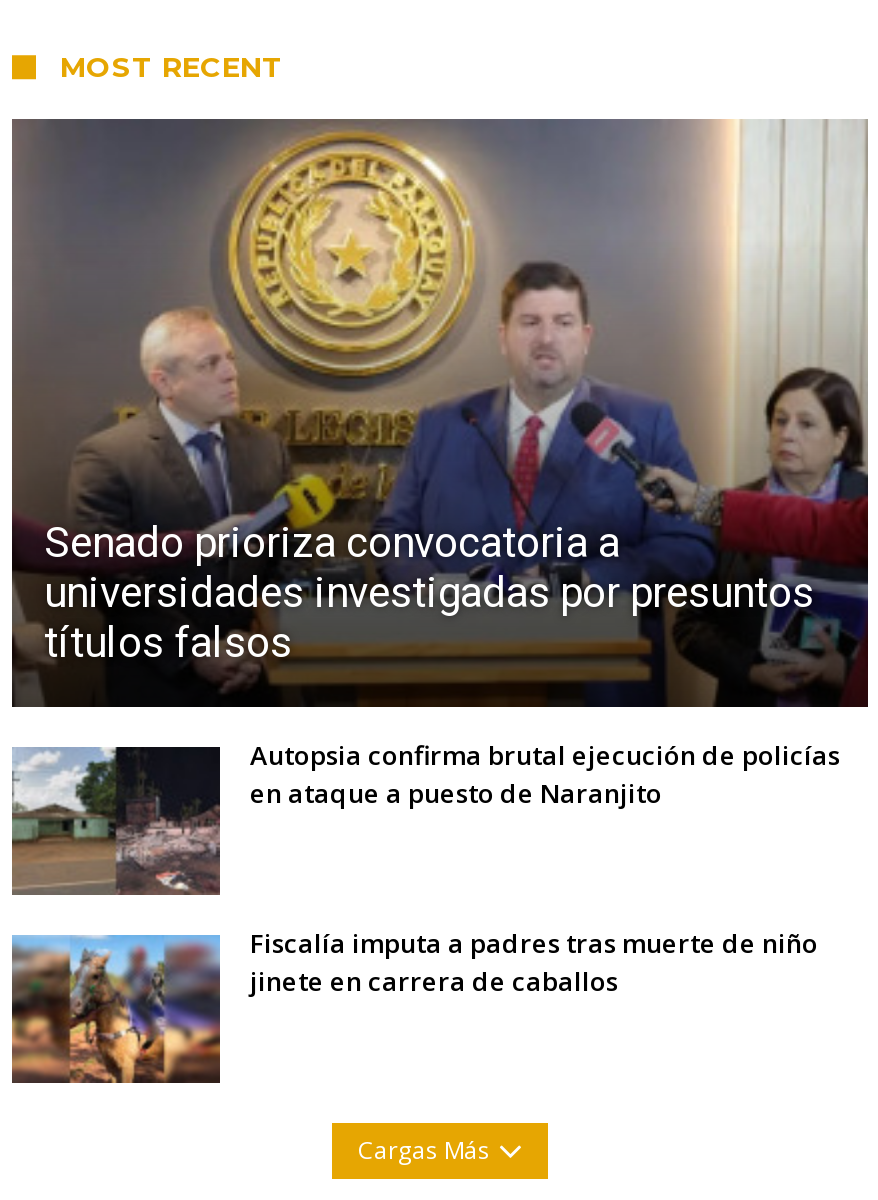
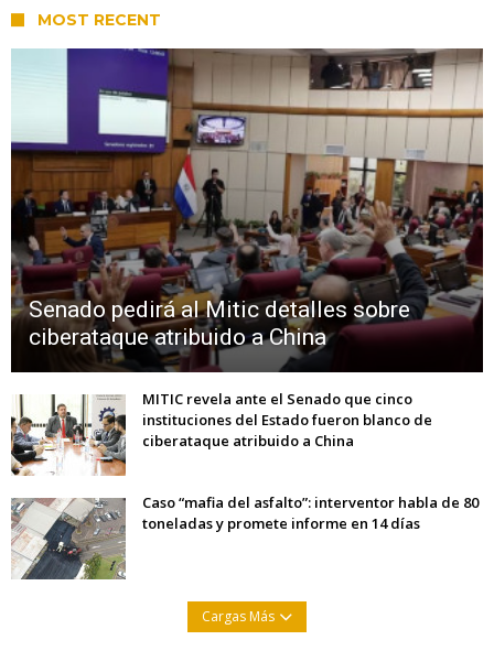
[10,117,868,707] [image] | Senado prioriza convocatoria a | universidades investigadas por presuntos | títulos falsos -> [11,47,484,372] [image] | Senado pedirá al Mitic detalles sobre | ciberataque atribuido a China
[10,737,840,897] [image] | Autopsia confirma brutal ejecución de policías | en ataque a puesto de Naranjito -> [10,389,432,477] [image] | MITIC revela ante el Senado que cinco | instituciones del Estado fueron blanco de | ciberataque atribuido a China
[10,925,818,1085] [image] | Fiscalía imputa a padres tras muerte de niño | jinete en carrera de caballos -> [11,493,479,581] [image] | Caso “mafia del asfalto”: interventor habla de 80 | toneladas y promete informe en 14 días

